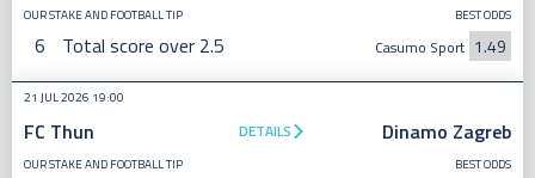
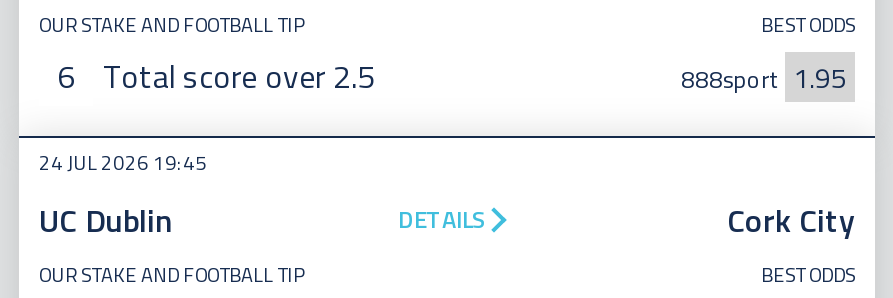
[375,33,506,59] Casumo Sport 1.49 -> [681,56,847,98] 888sport 1.95
[24,88,124,146] 21 JUL 2026 19:00 | FC Thun -> [39,148,207,244] 24 JUL 2026 19:45 | UC Dublin
[382,117,511,146] Dinamo Zagreb -> [727,196,855,244] Cork City

